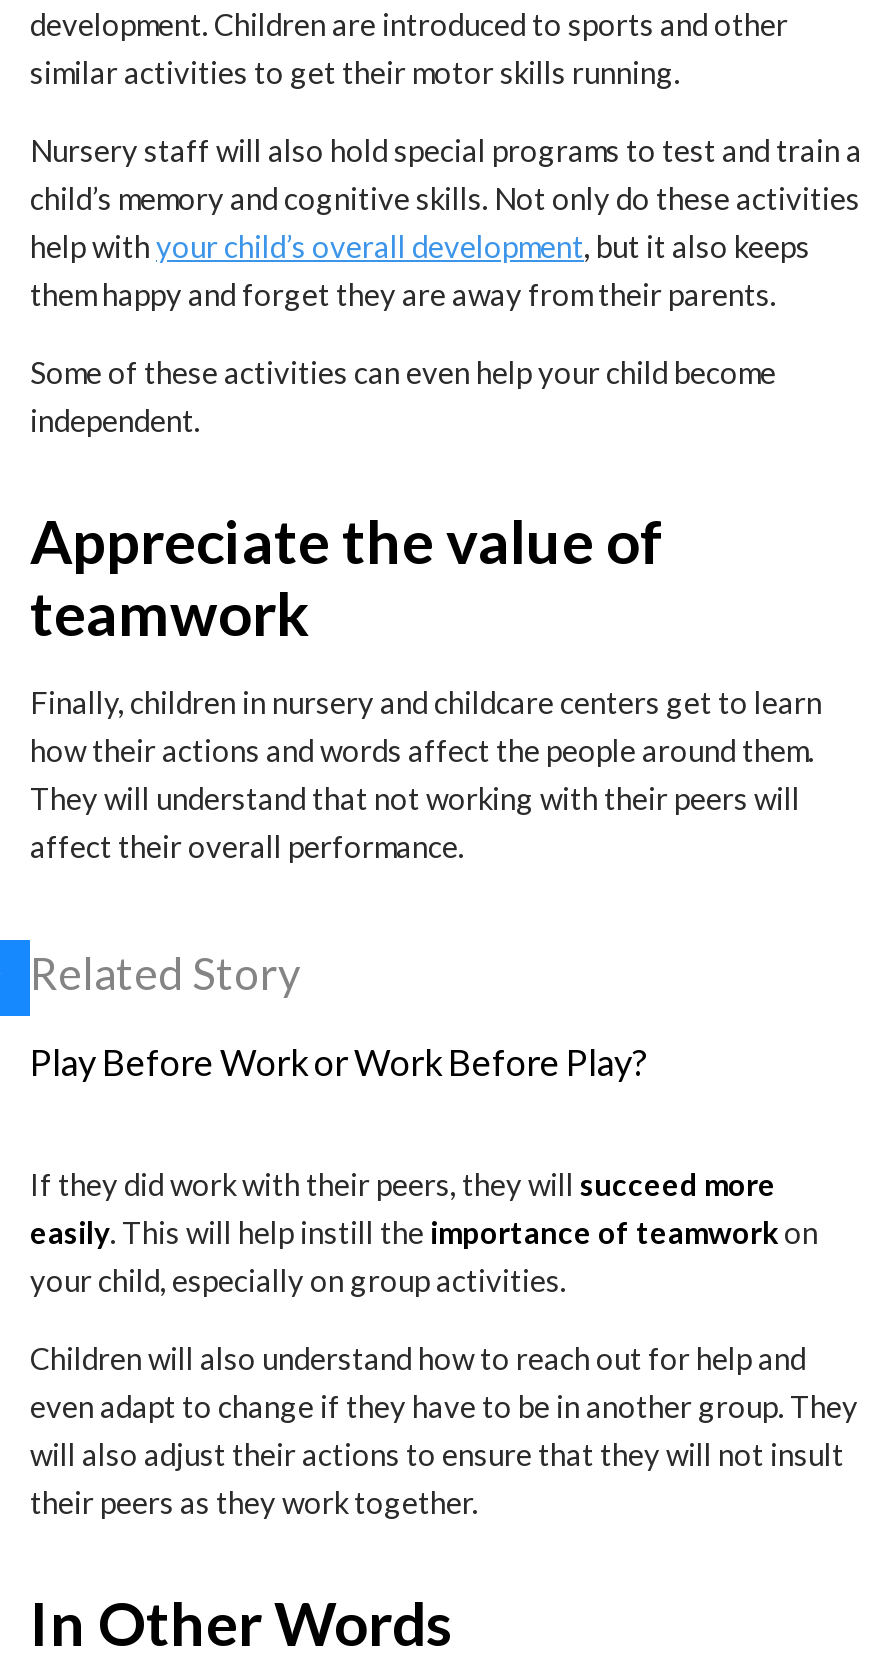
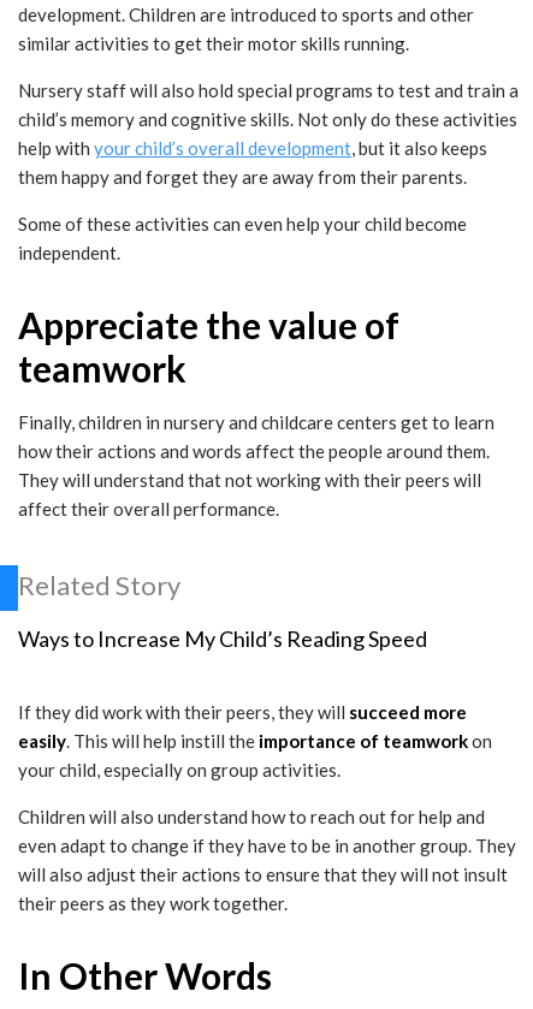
[30,1040,648,1084] Play Before Work or Work Before Play? -> [18,626,427,652] Ways to Increase My Child’s Reading Speed

